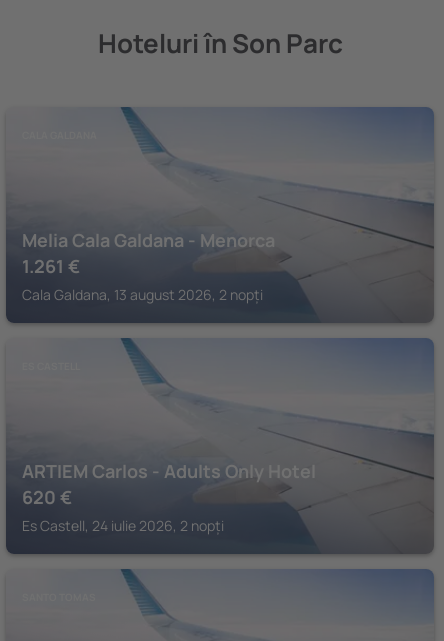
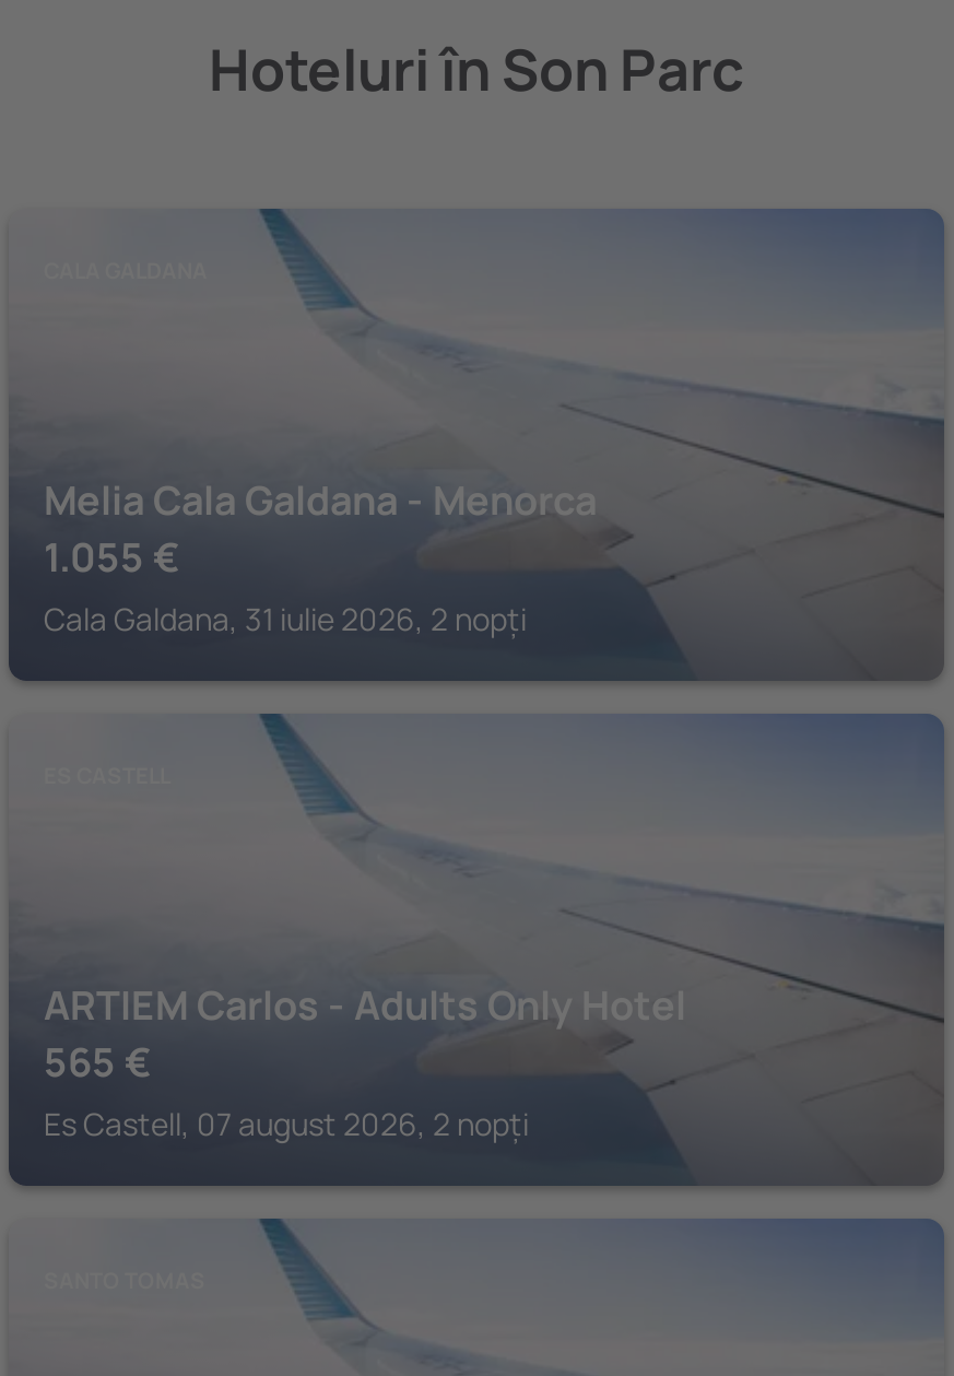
[22,254,80,278] 1.261 € -> [44,530,179,583] 1.055 €
[22,285,263,304] Cala Galdana, 13 august 2026, 2 nopți -> [44,598,527,639] Cala Galdana, 31 iulie 2026, 2 nopți
[22,485,72,509] 620 € -> [44,1035,151,1087] 565 €
[22,516,224,535] Es Castell, 24 iulie 2026, 2 nopți -> [44,1103,529,1144] Es Castell, 07 august 2026, 2 nopți

